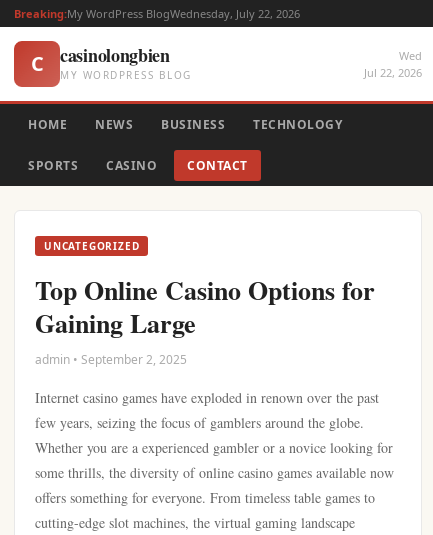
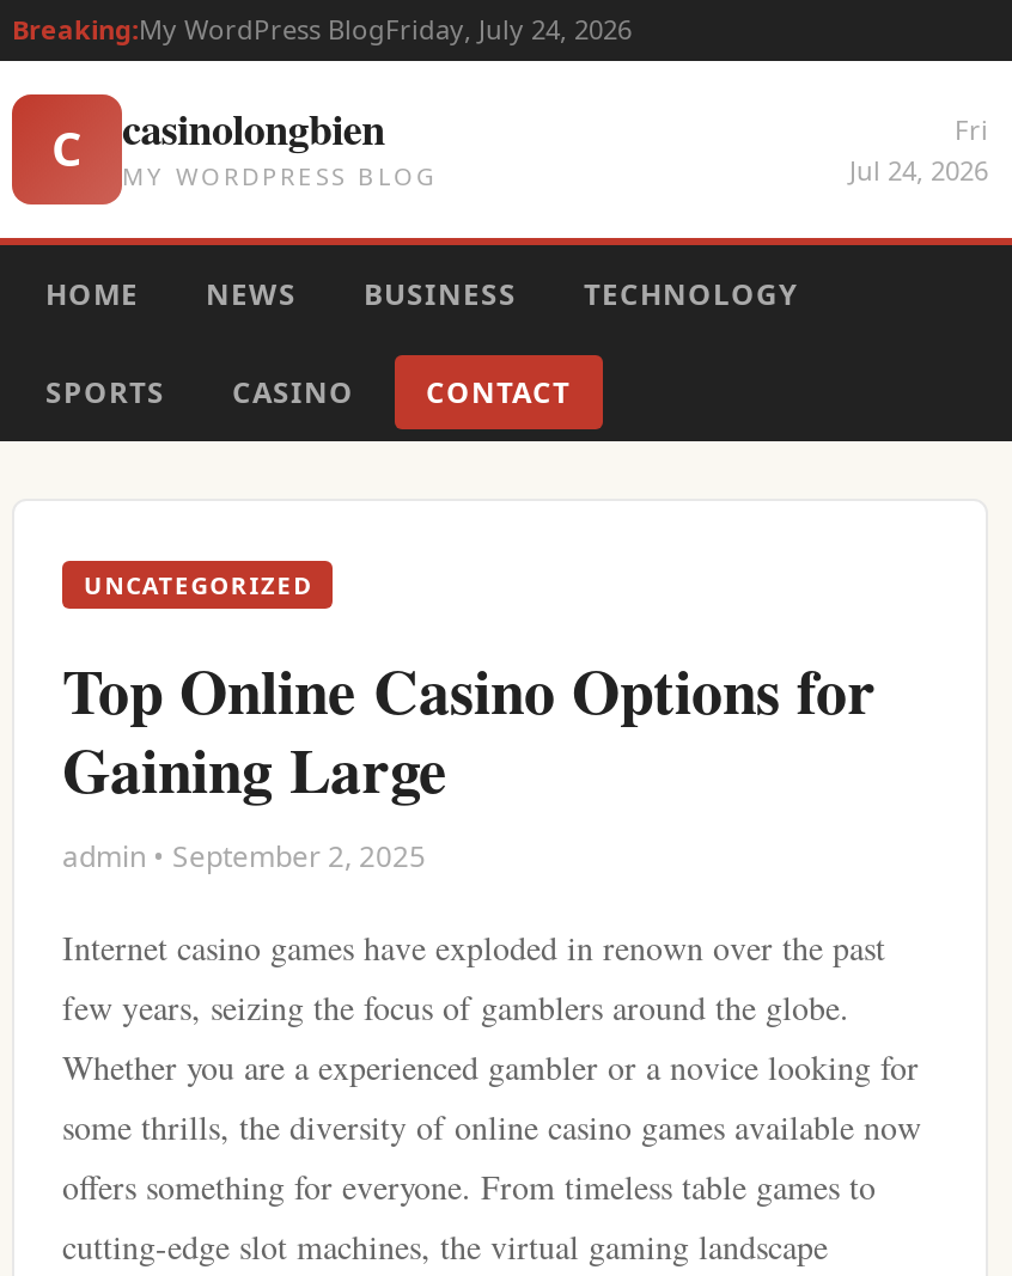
[14,6,300,21] Breaking:My WordPress BlogWednesday, July 22, 2026 -> [12,11,632,47] Breaking:My WordPress BlogFriday, July 24, 2026
[364,48,422,80] Wed | Jul 22, 2026 -> [849,111,988,188] Fri | Jul 24, 2026

